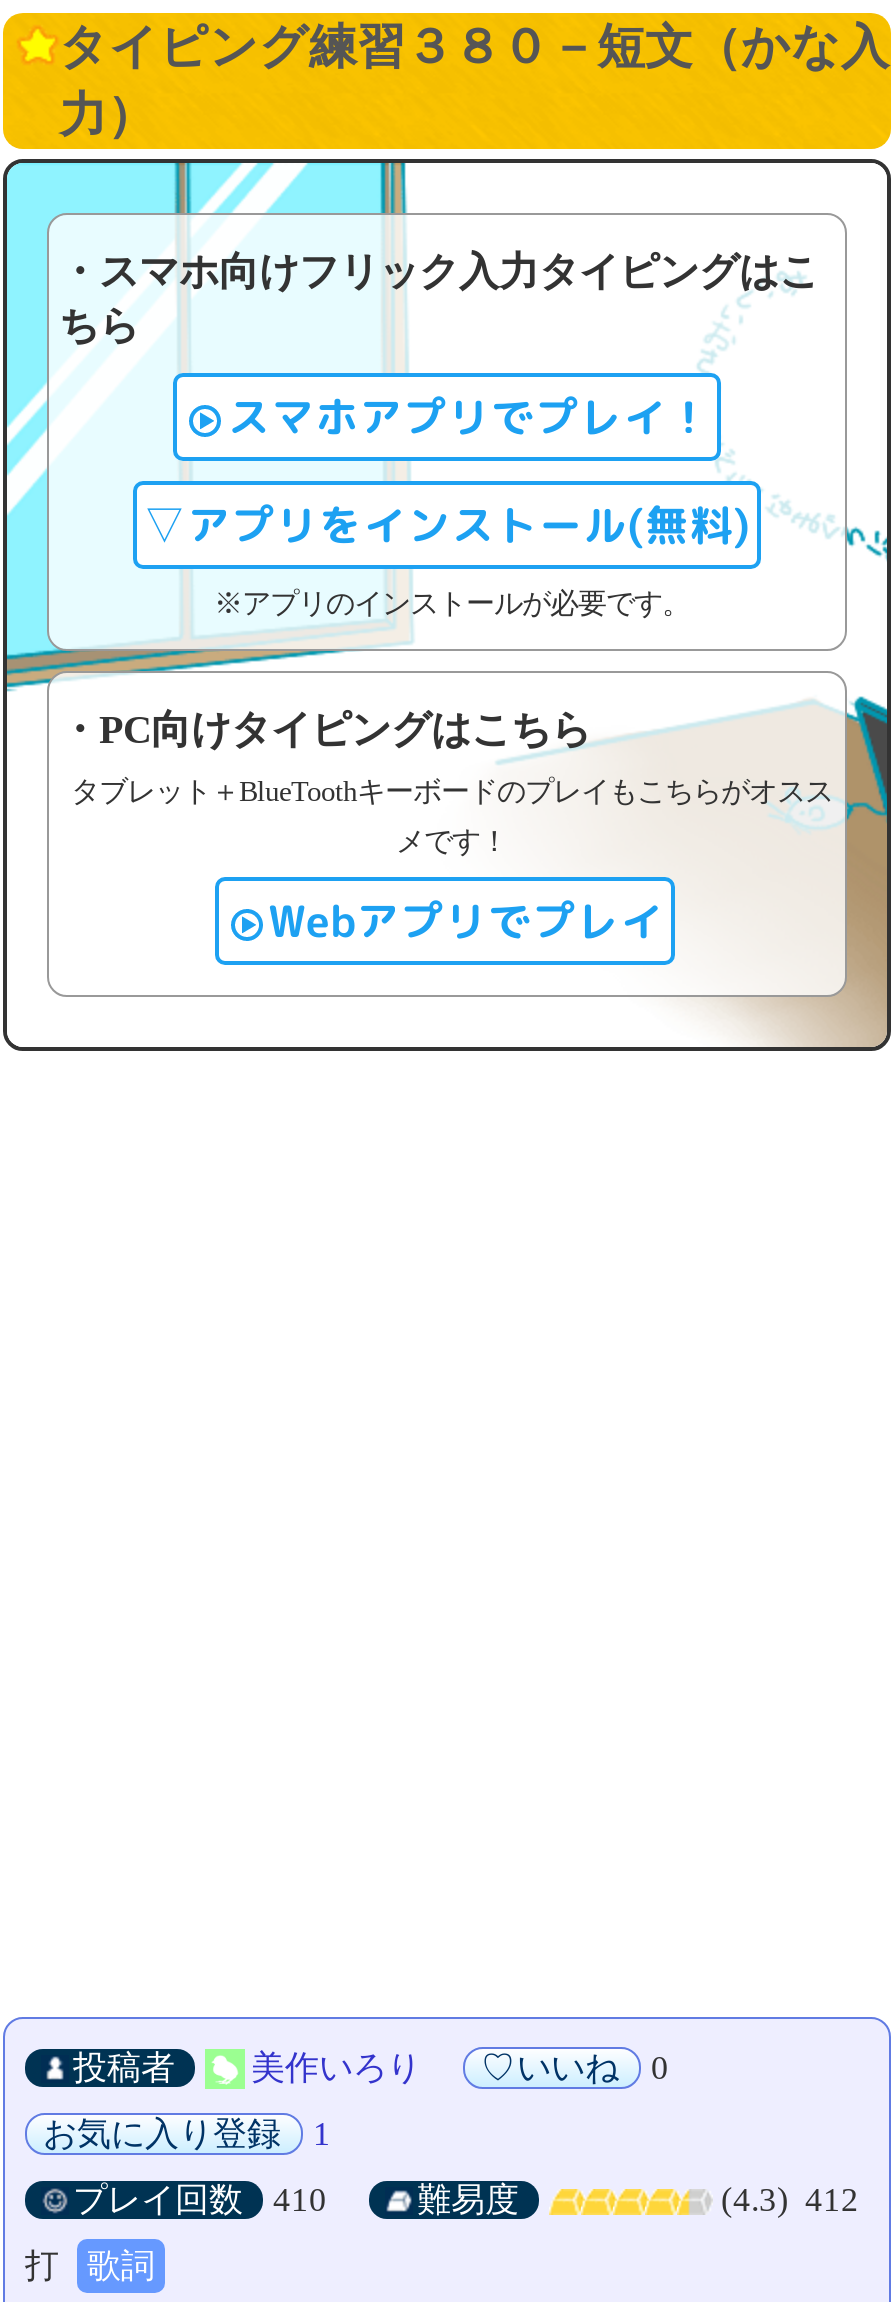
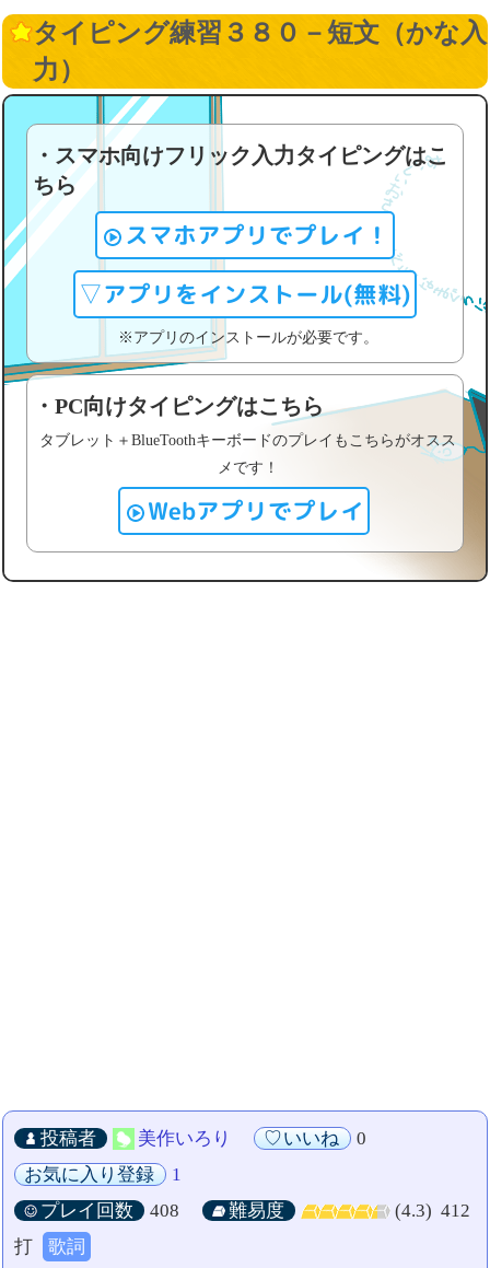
[73,2181,327,2219] プレイ回数 410 -> [40,1200,179,1221] プレイ回数 408

